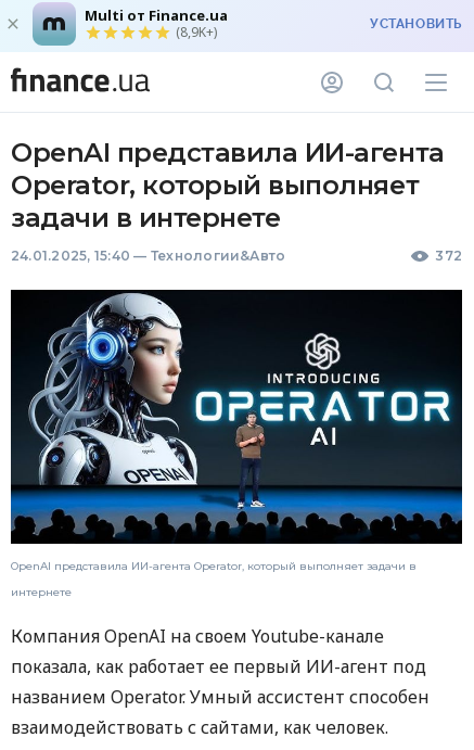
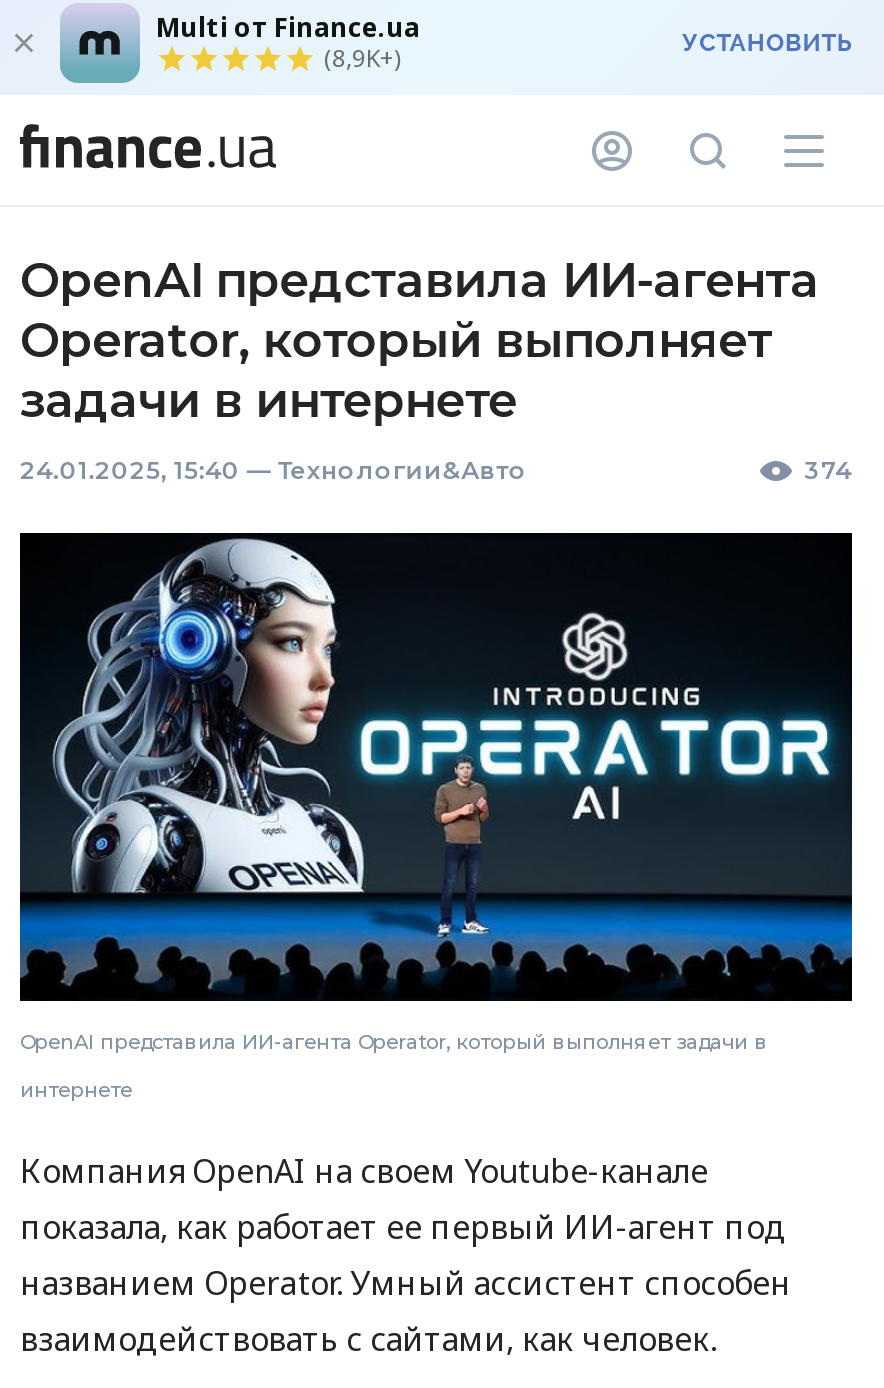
[435,247,462,264] 372 -> [805,455,852,485] 374

